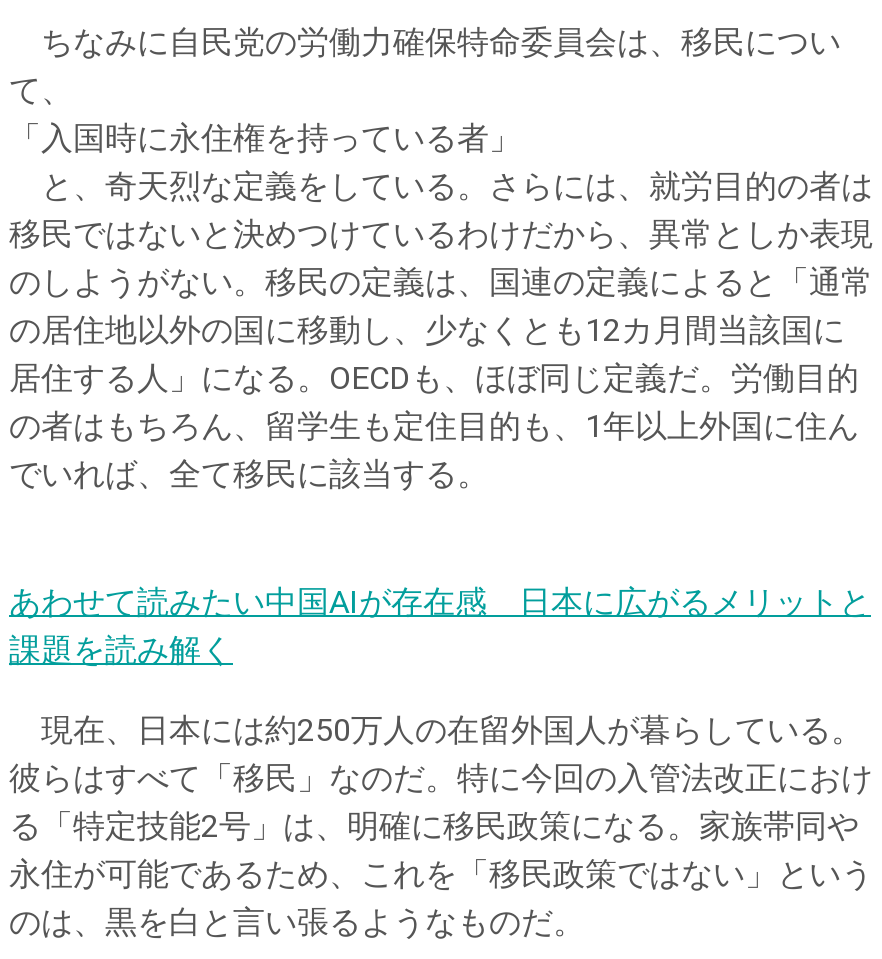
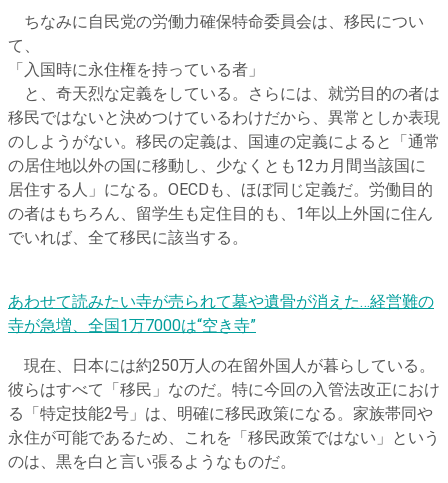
[9,580,871,676] あわせて読みたい中国AIが存在感 日本に広がるメリットと | 課題を読み解く -> [8,290,434,338] あわせて読みたい寺が売られて墓や遺骨が消えた…経営難の | 寺が急増、全国1万7000は“空き寺”

